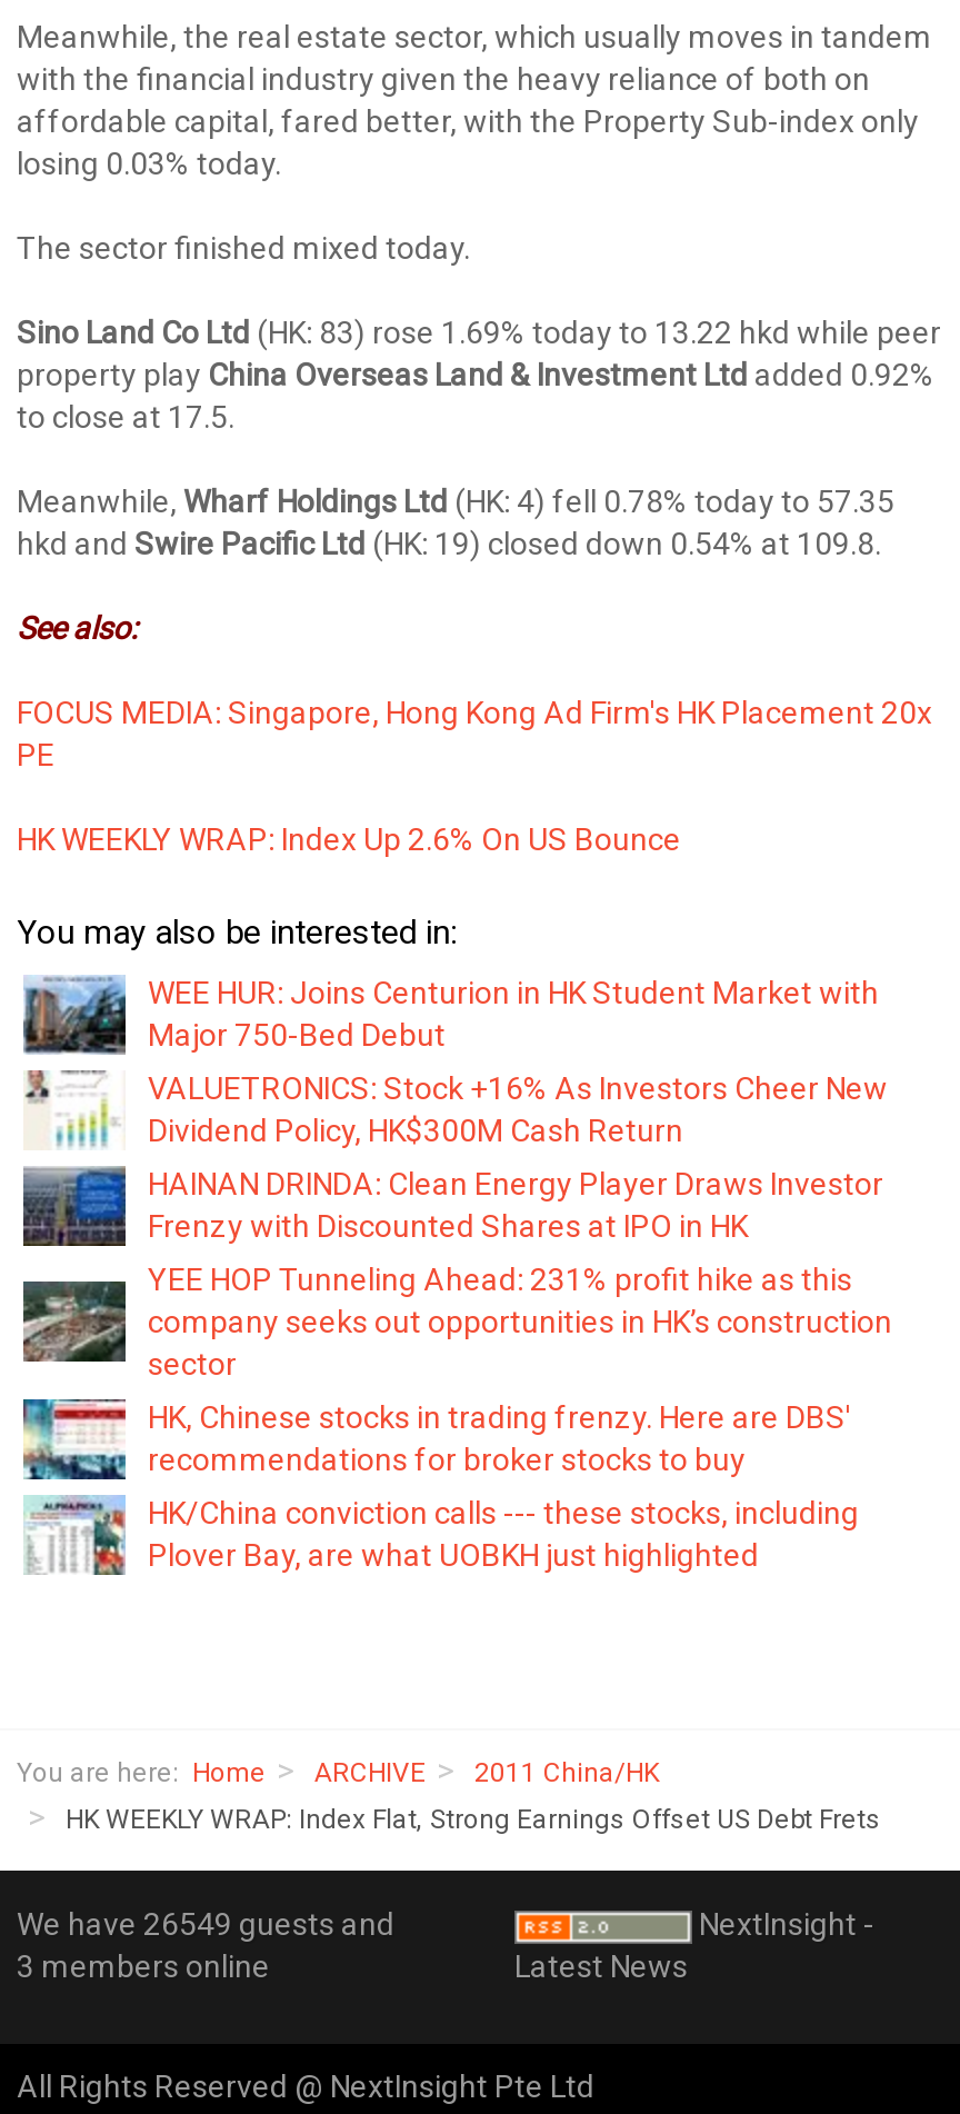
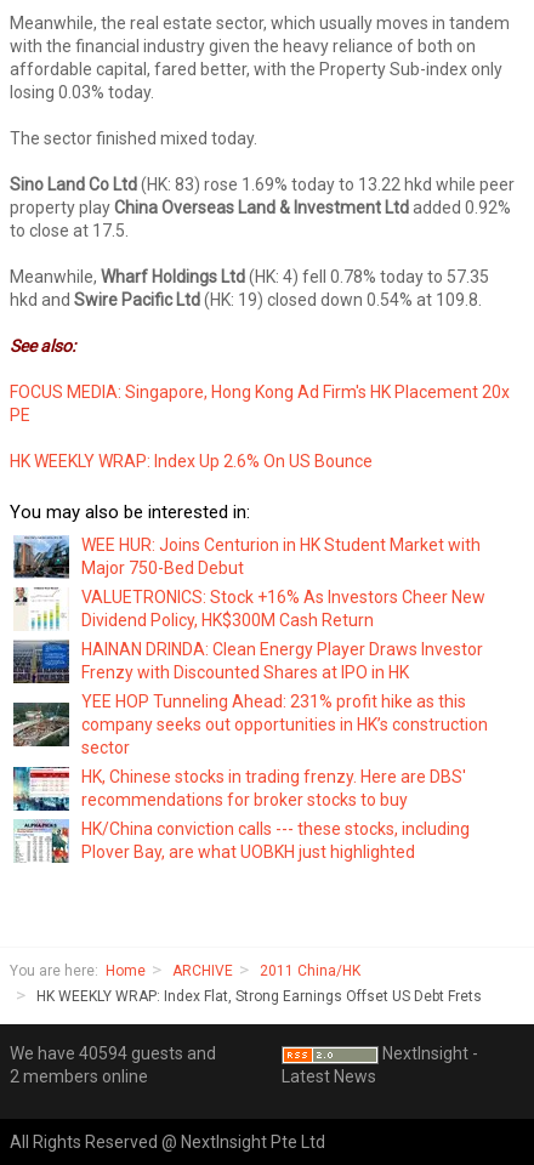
[17,1907,394,1942] We have 26549 guests and -> [10,1044,216,1063] We have 40594 guests and
[17,1949,270,1985] 3 members online -> [10,1067,148,1086] 2 members online

